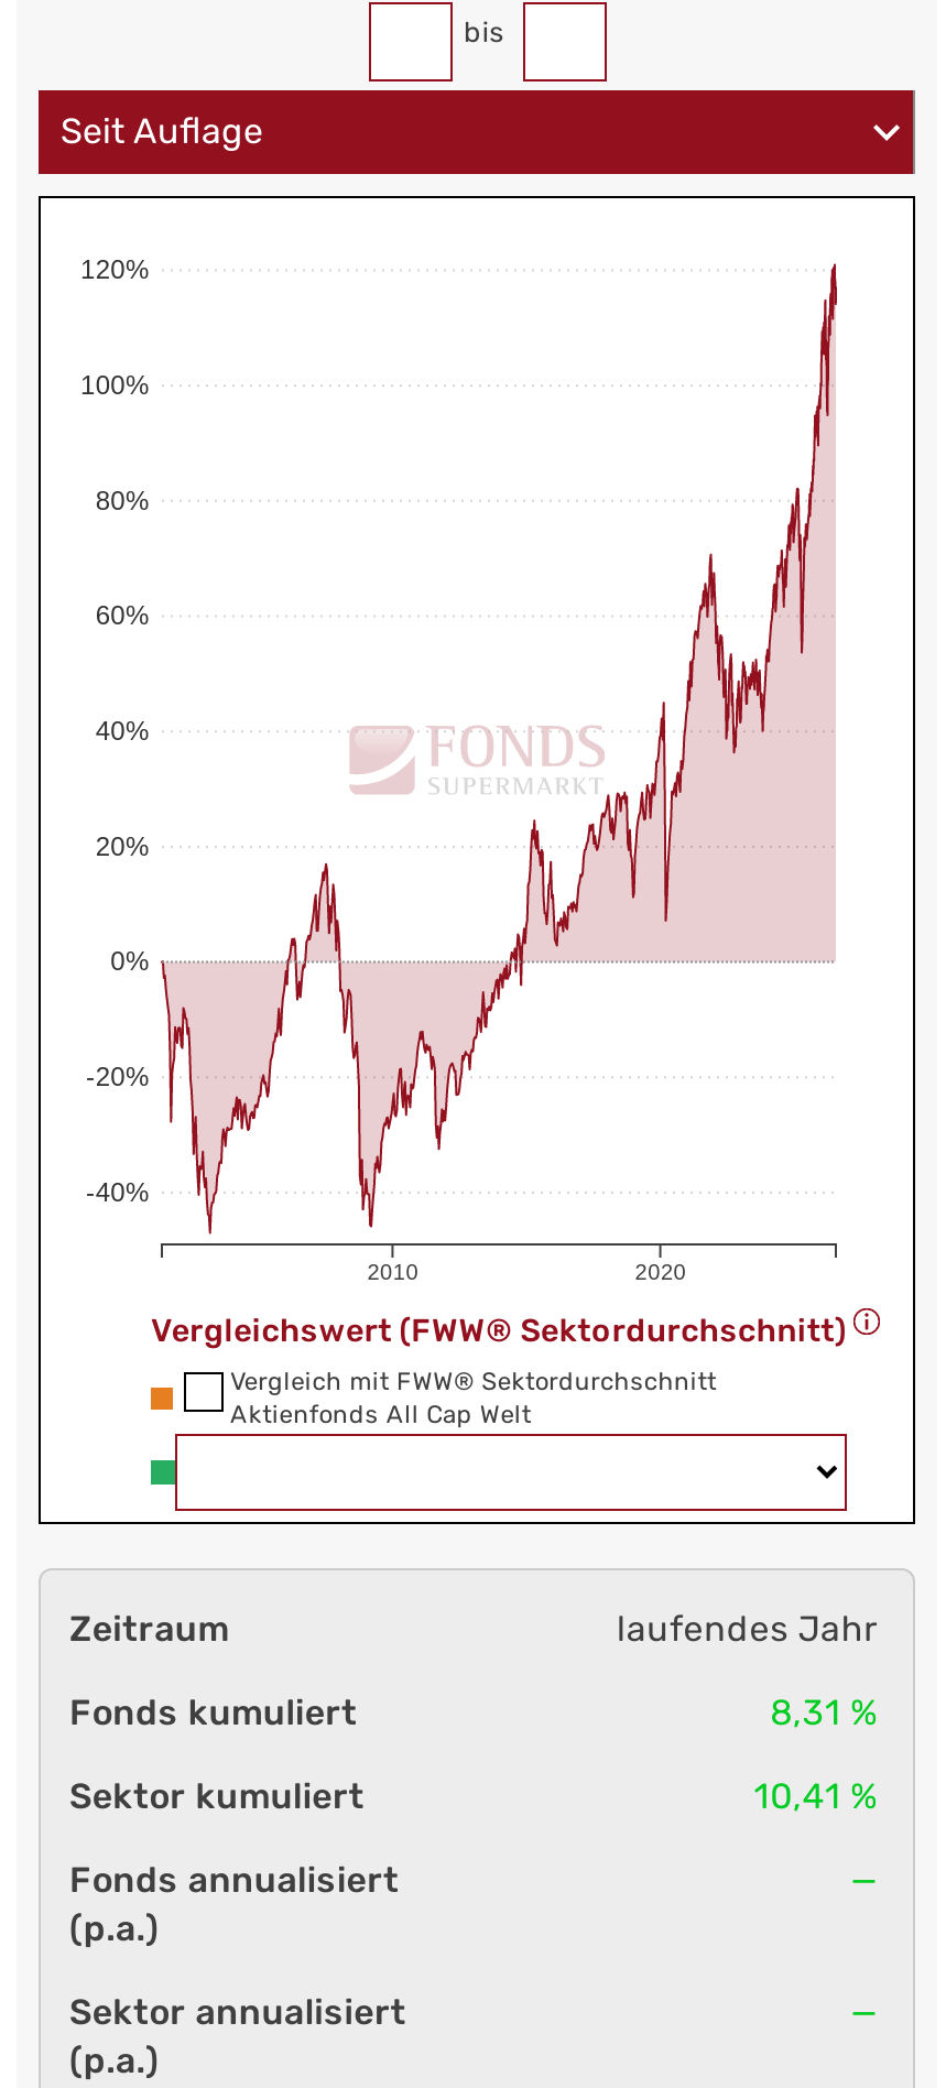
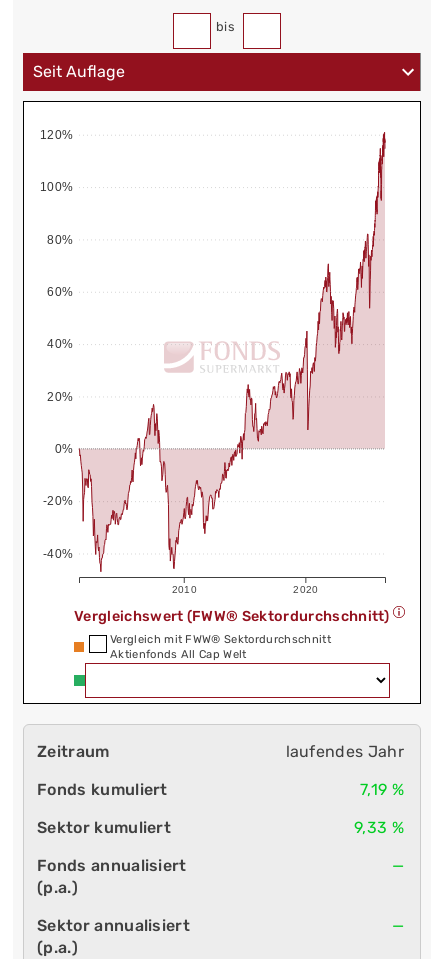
[770,1691,878,1733] 8,31 % -> [360,780,404,799] 7,19 %
[754,1775,878,1816] 10,41 % -> [354,818,404,837] 9,33 %

